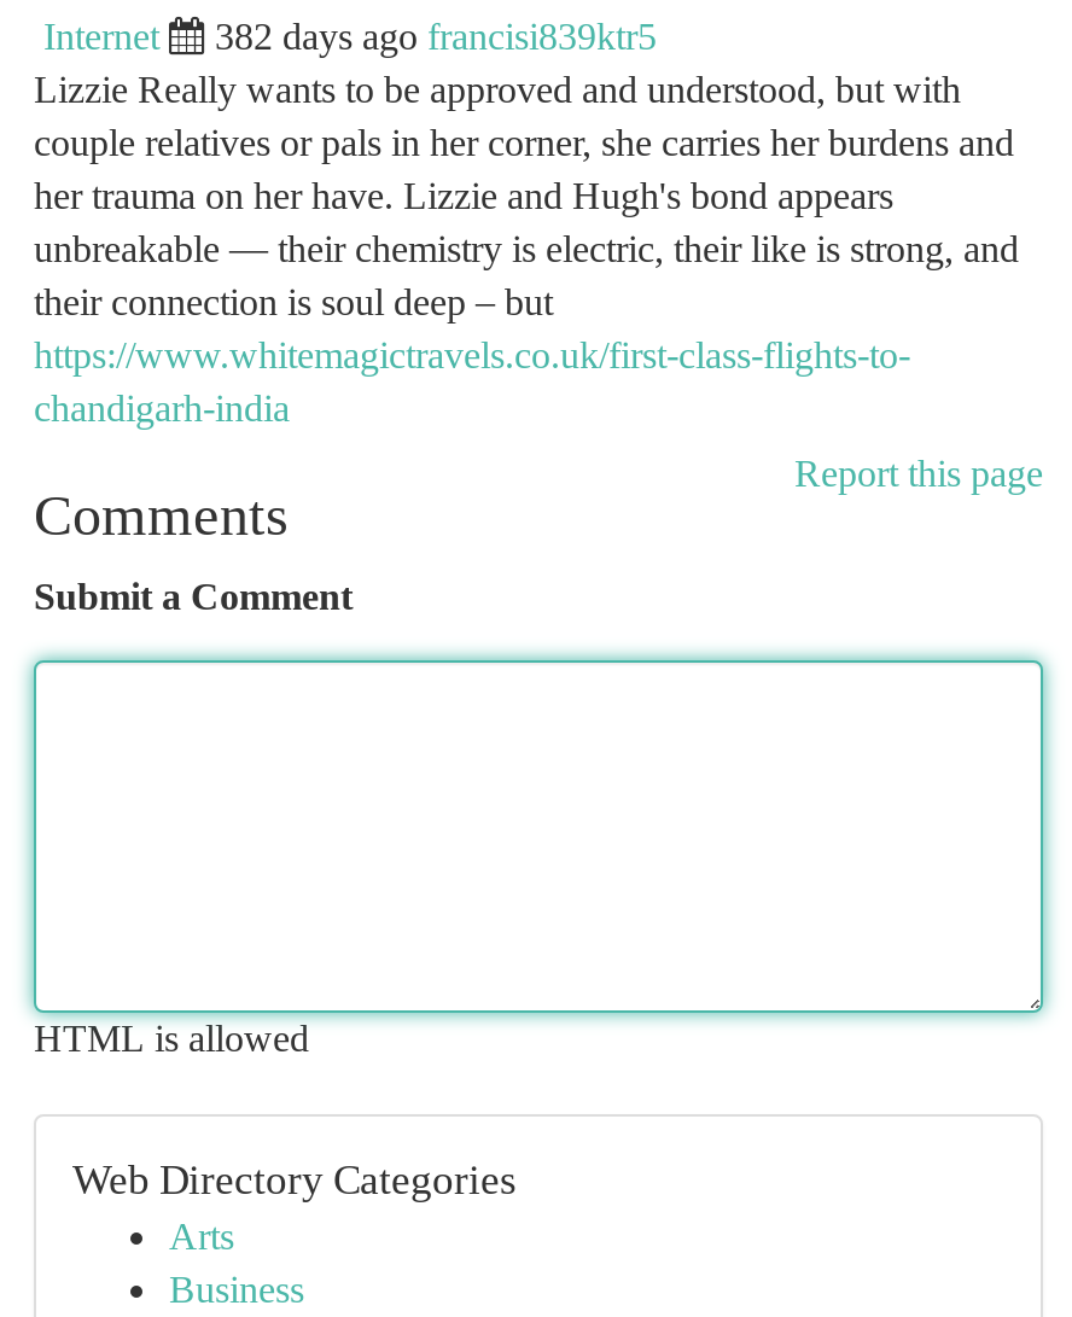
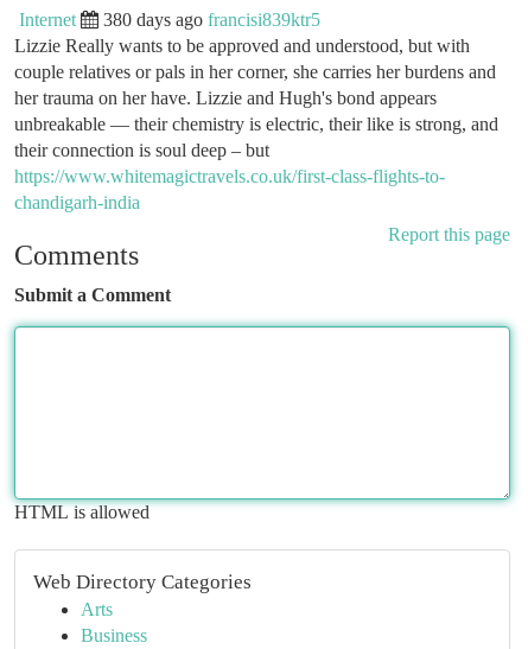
[215,16,657,57] 382 days ago francisi839ktr5 -> [103,9,320,30] 380 days ago francisi839ktr5

